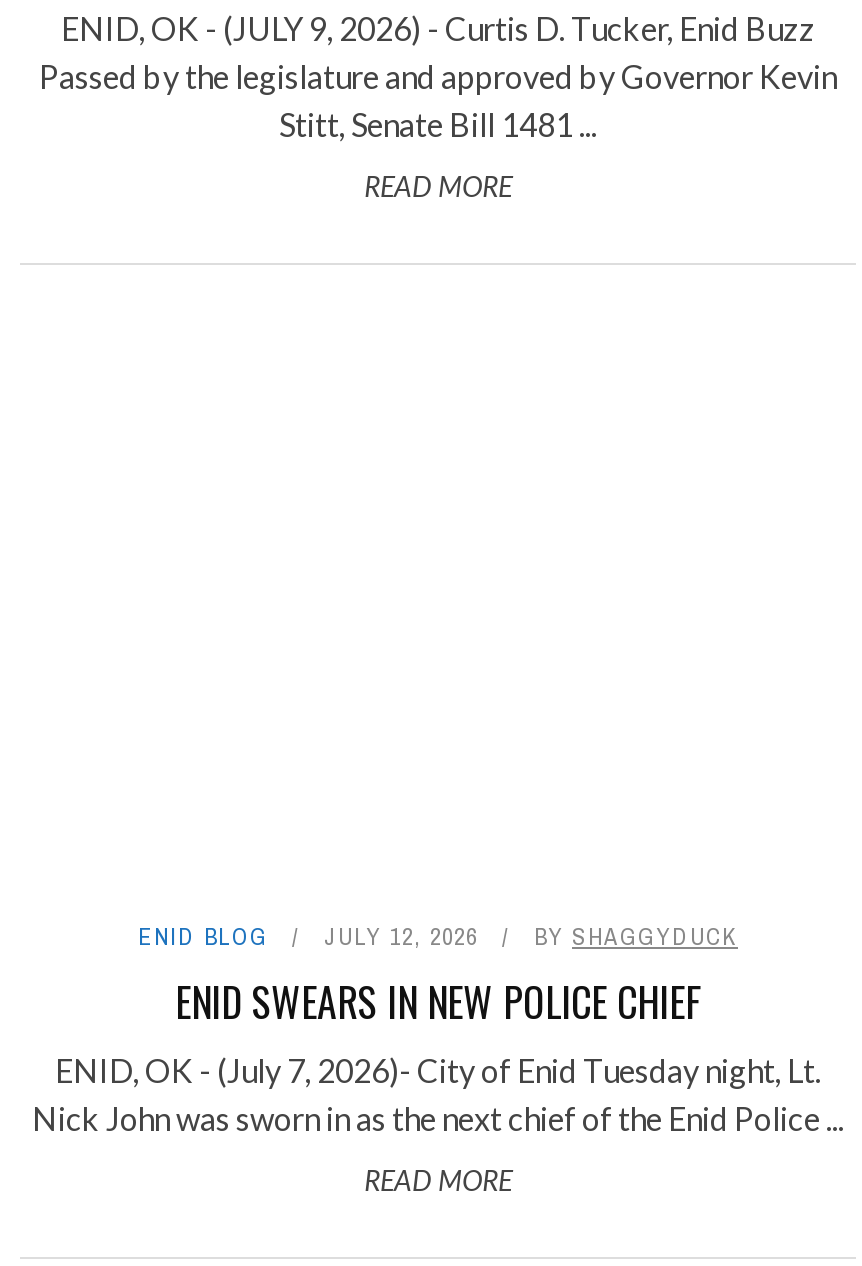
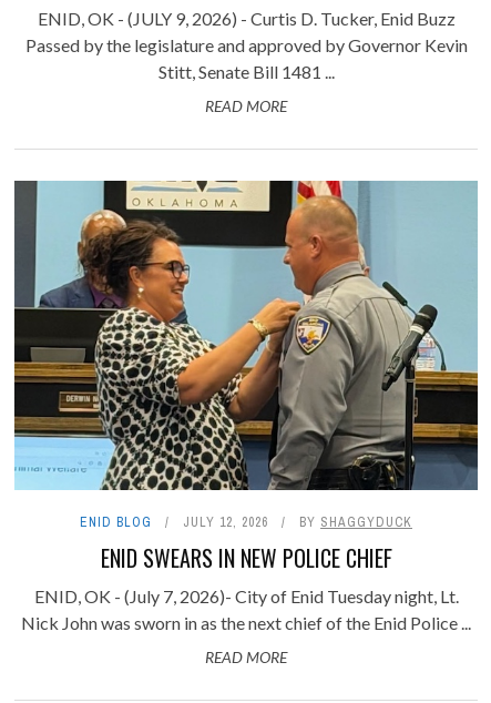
none -> [13,180,479,491] [image]

